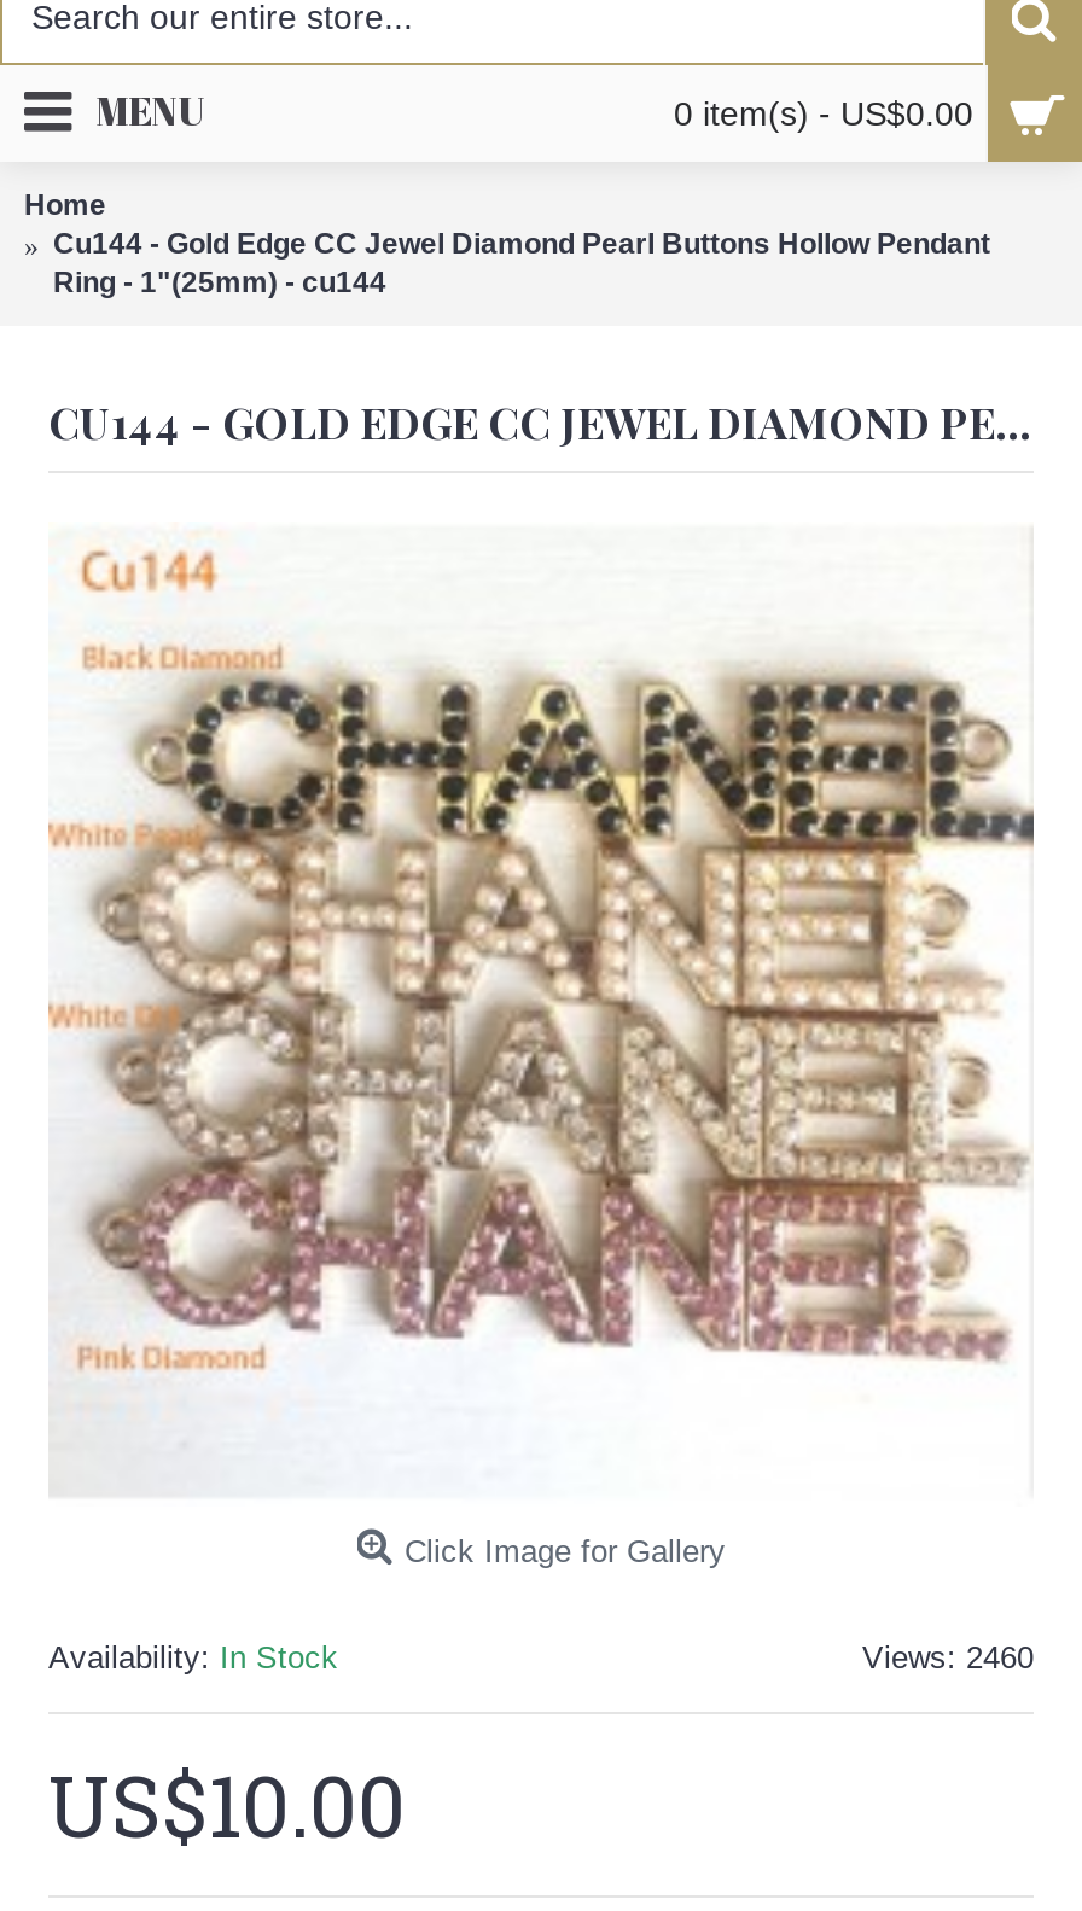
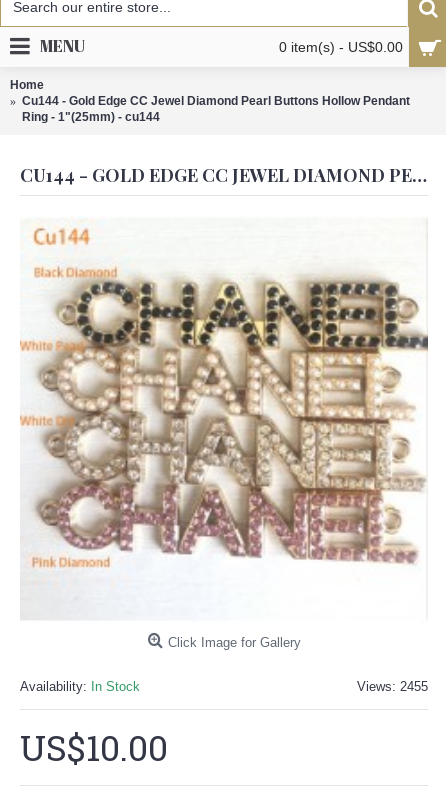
[862,1639,1034,1676] Views: 2460 -> [357,679,428,694] Views: 2455

